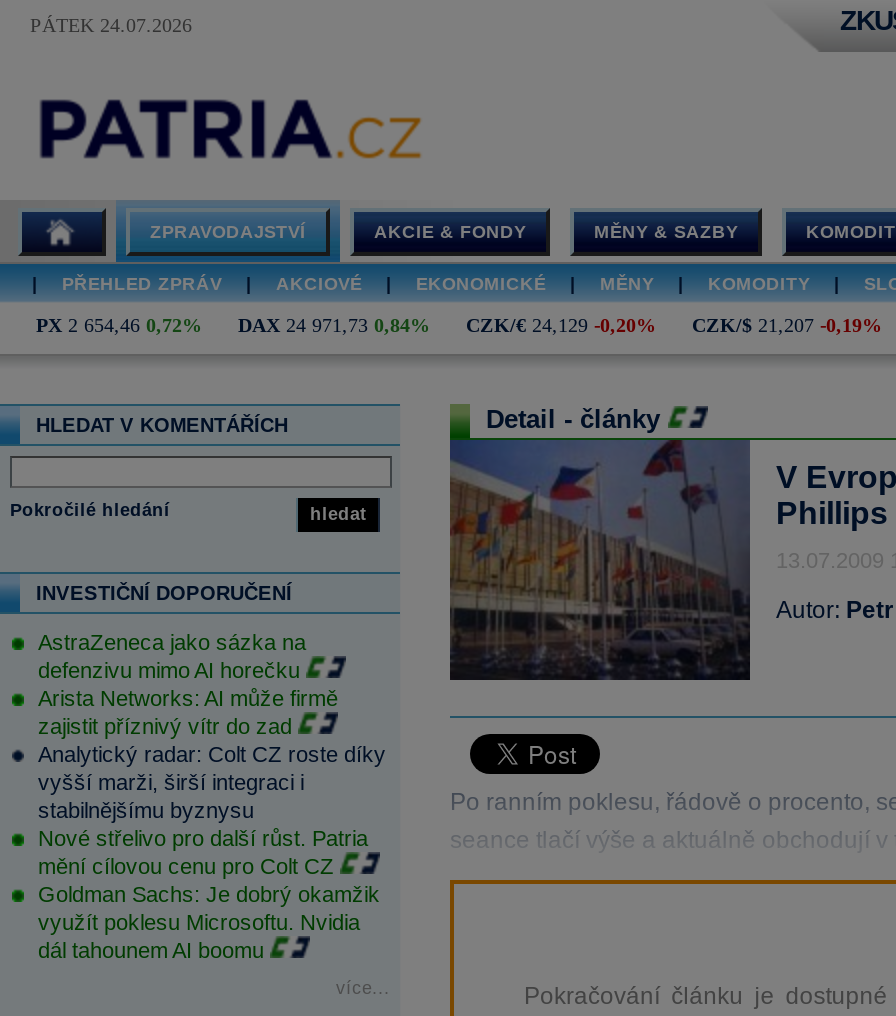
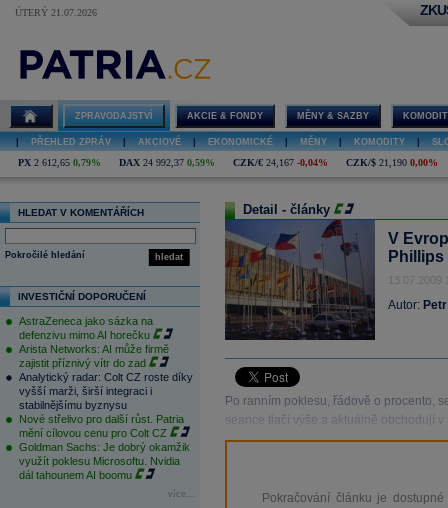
[30,14,192,36] PÁTEK 24.07.2026 -> [15,7,97,18] ÚTERÝ 21.07.2026
[36,314,202,336] PX 2 654,46 0,72% -> [18,157,101,168] PX 2 612,65 0,79%
[238,314,430,336] DAX 24 971,73 0,84% -> [119,157,215,168] DAX 24 992,37 0,59%
[466,314,656,336] CZK/€ 24,129 -0,20% -> [233,157,328,168] CZK/€ 24,167 -0,04%
[692,314,882,336] CZK/$ 21,207 -0,19% -> [346,157,438,168] CZK/$ 21,190 0,00%

